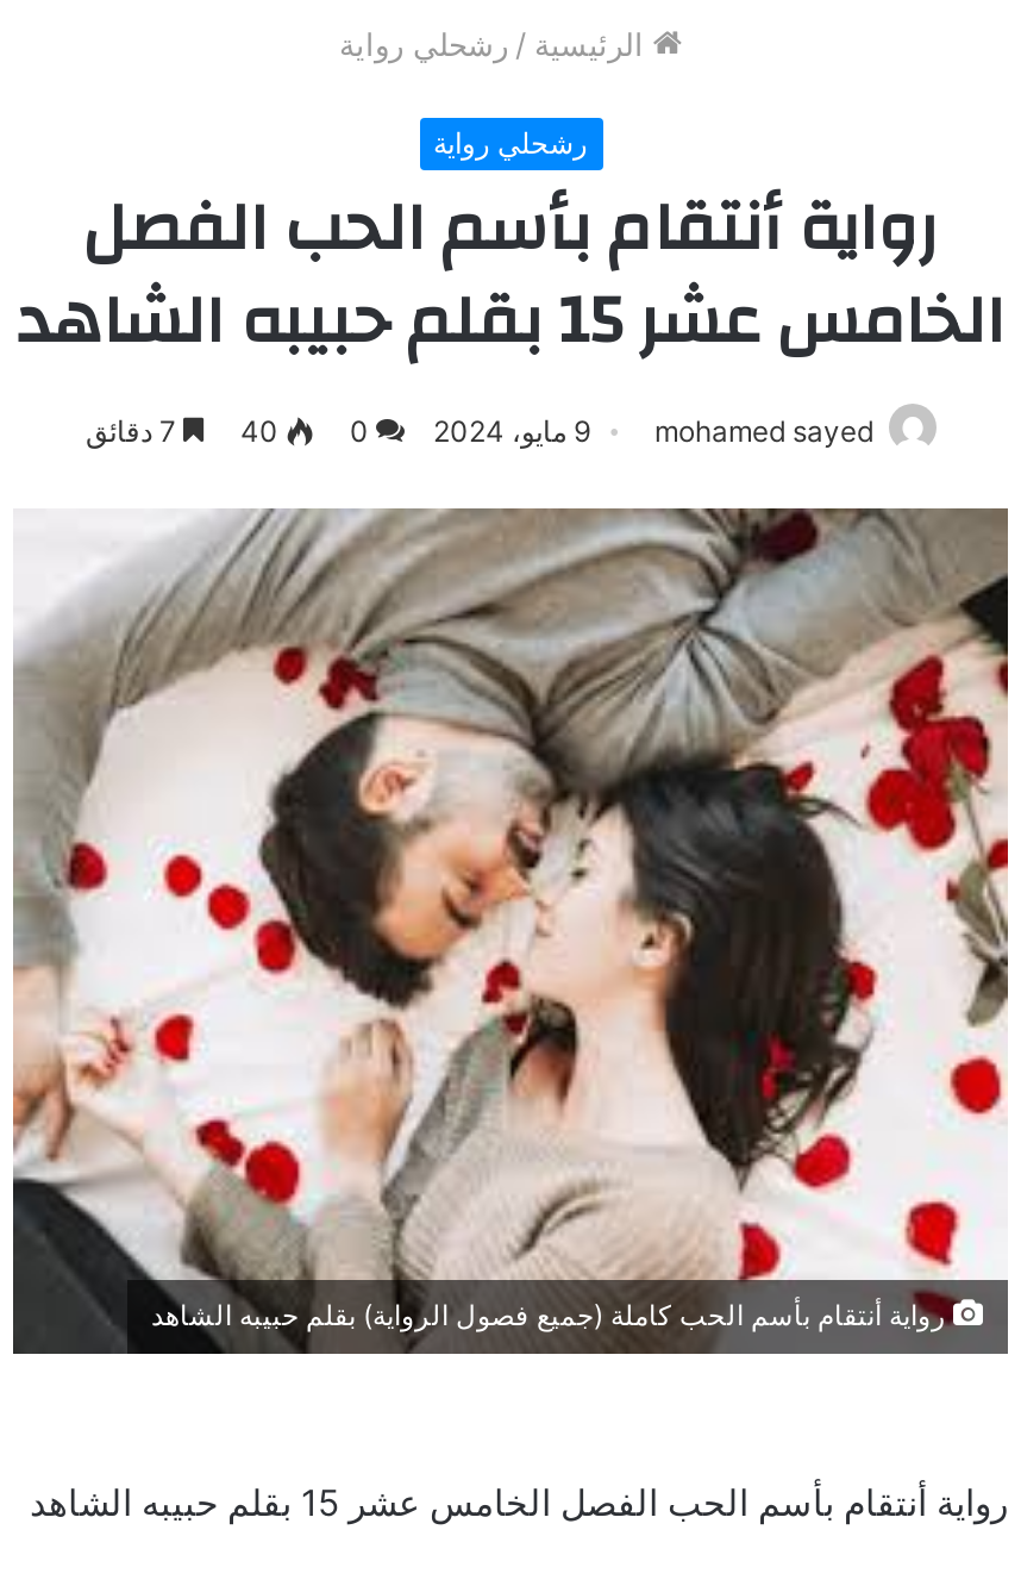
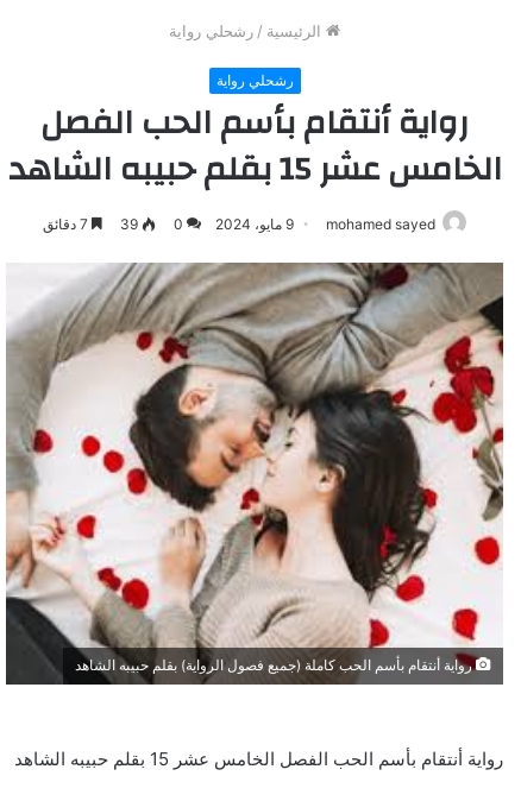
[240,414,278,449] 40 -> [120,215,138,233] 39

